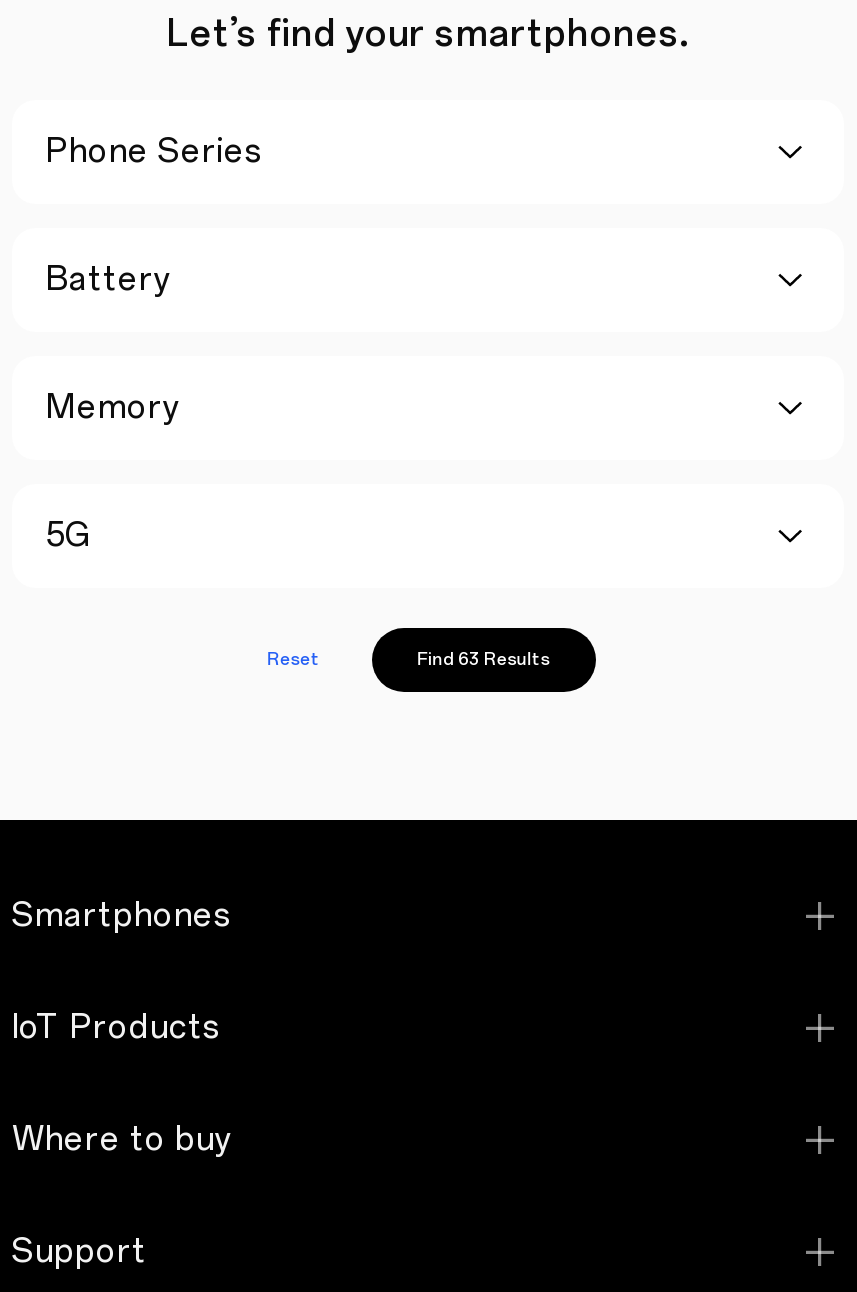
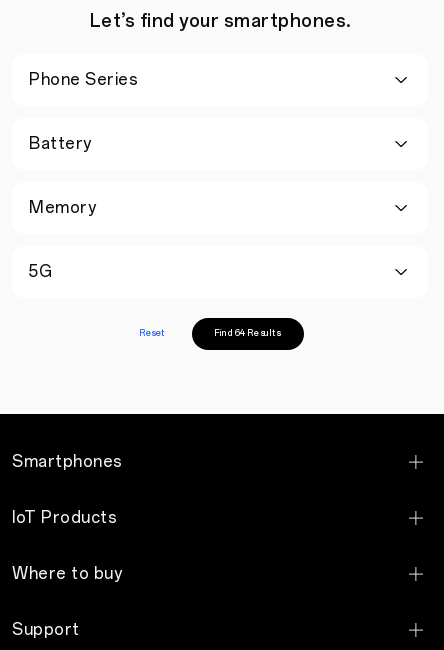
[417,647,550,669] Find 63 Results -> [215,328,281,339] Find 64 Results

